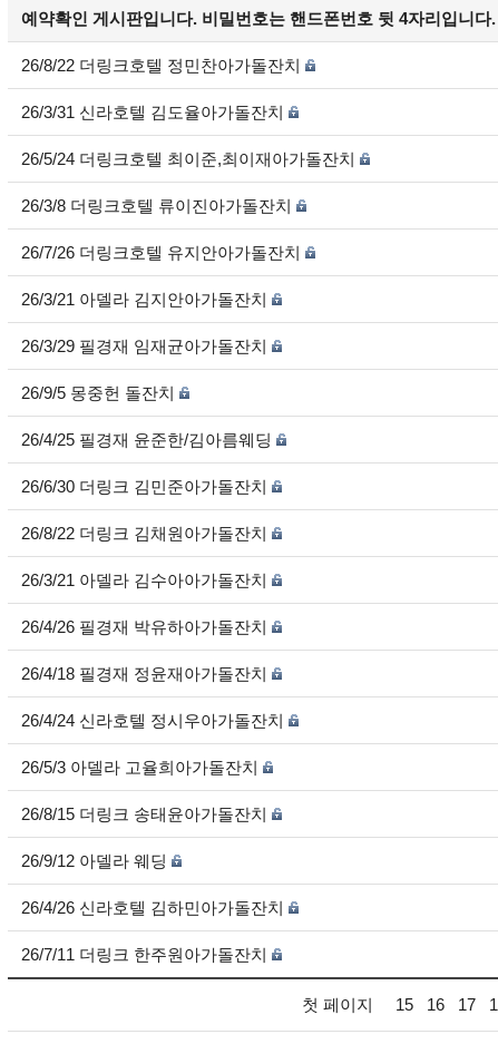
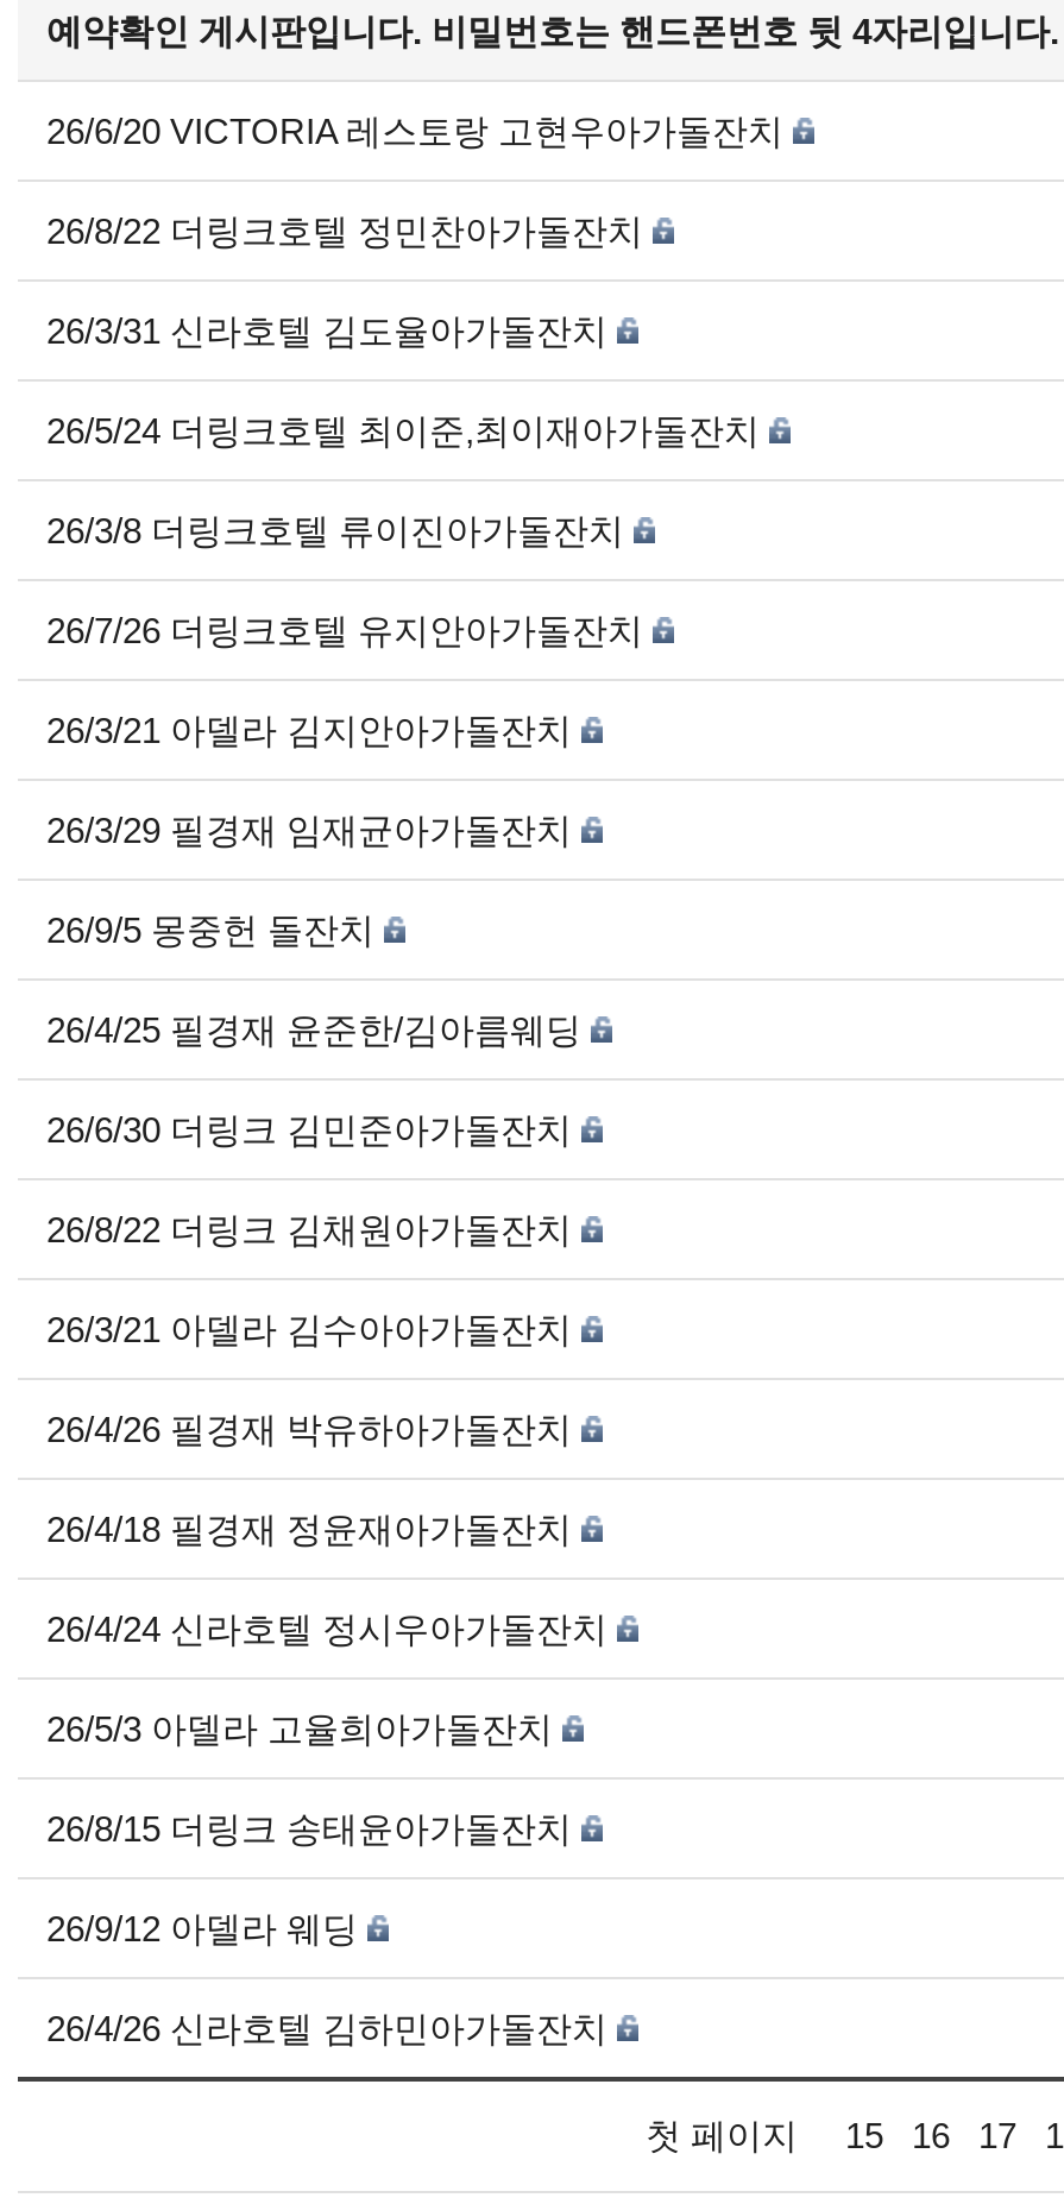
none -> [46,111,783,151] 26/6/20 VICTORIA 레스토랑 고현우아가돌잔치
moved [21,56,355,917] -> [46,211,760,2049]: 26/8/22 더링크호텔 정민찬아가돌잔치 | 26/3/31 신라호텔 김도율아가돌잔치 | 26/5/24 더링크호텔 최이준,최이재아가돌잔치 | ... | 26/9/12 아델라 웨딩 | 26/4/26 신라호텔 김하민아가돌잔치
[21,945,267,964] 26/7/11 더링크 한주원아가돌잔치 -> none

